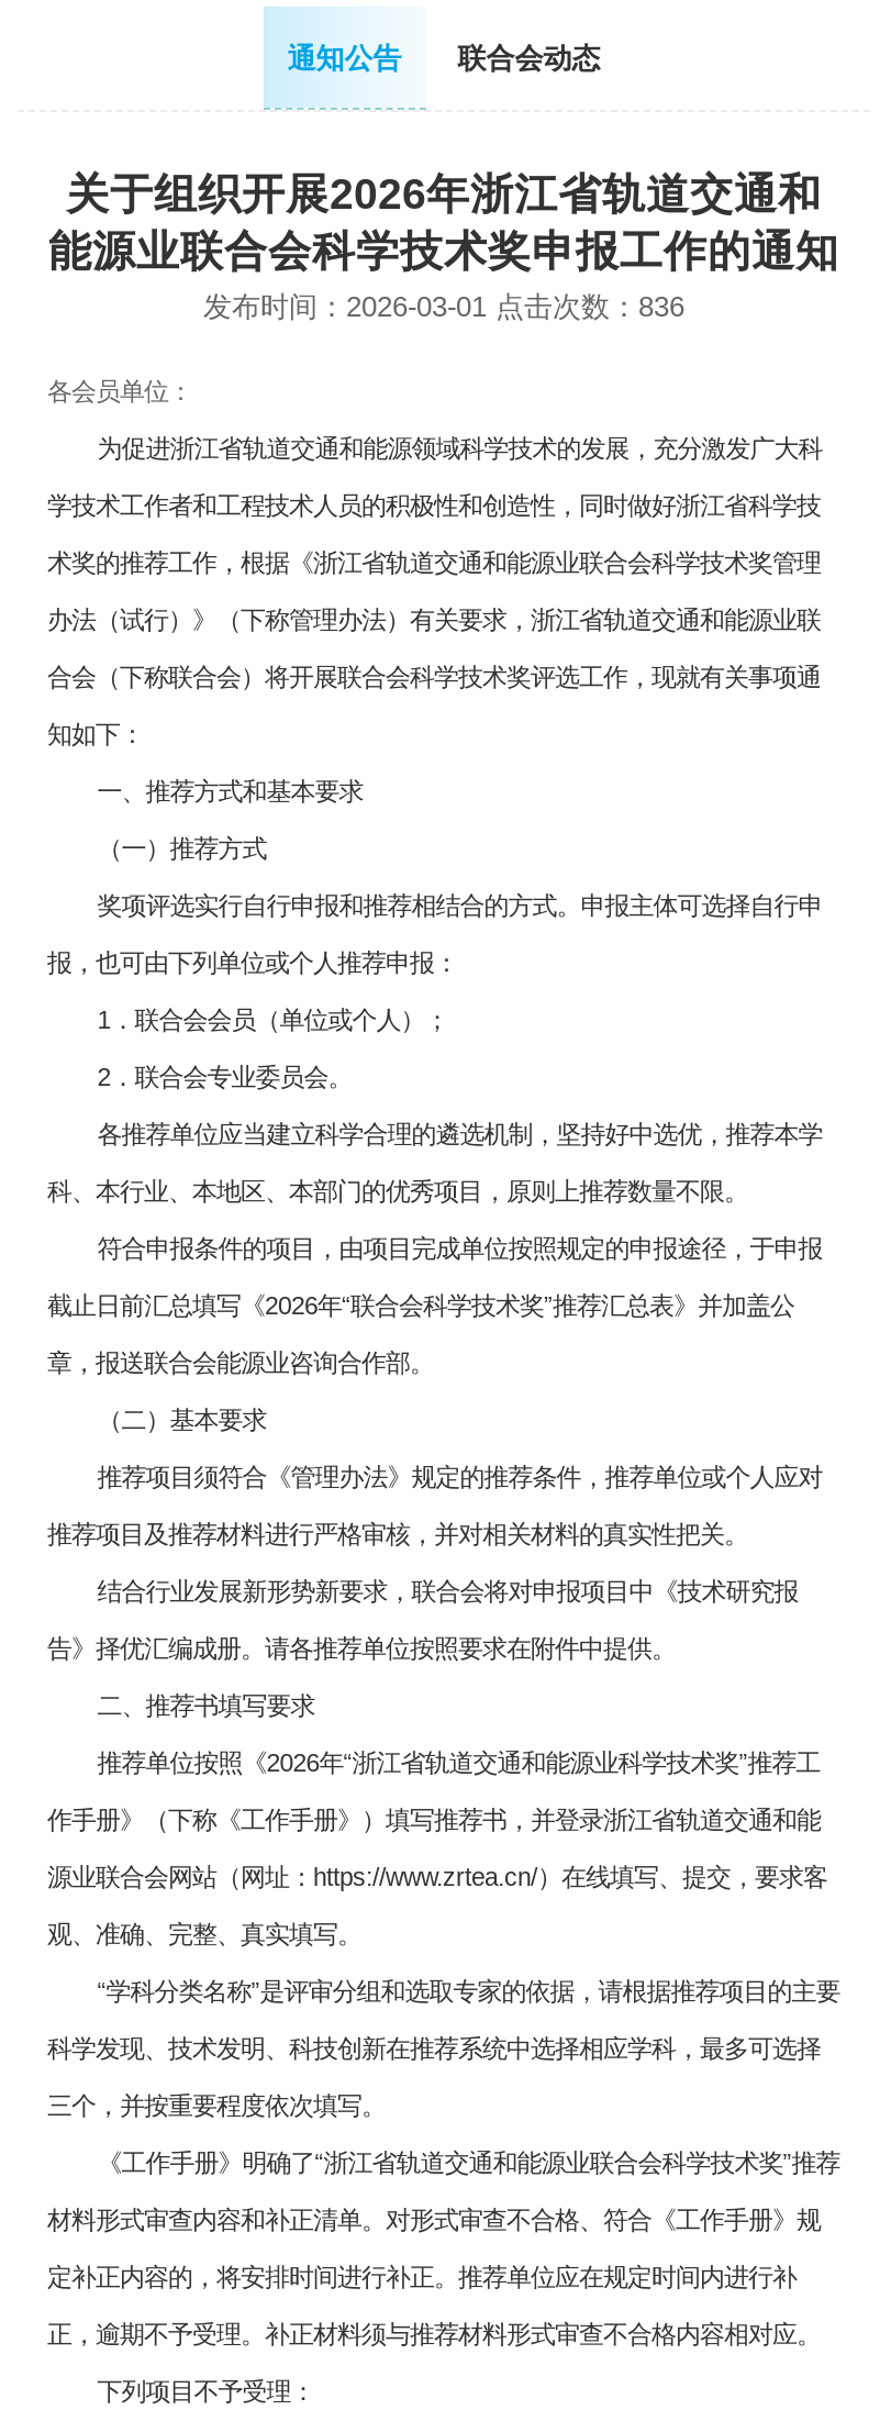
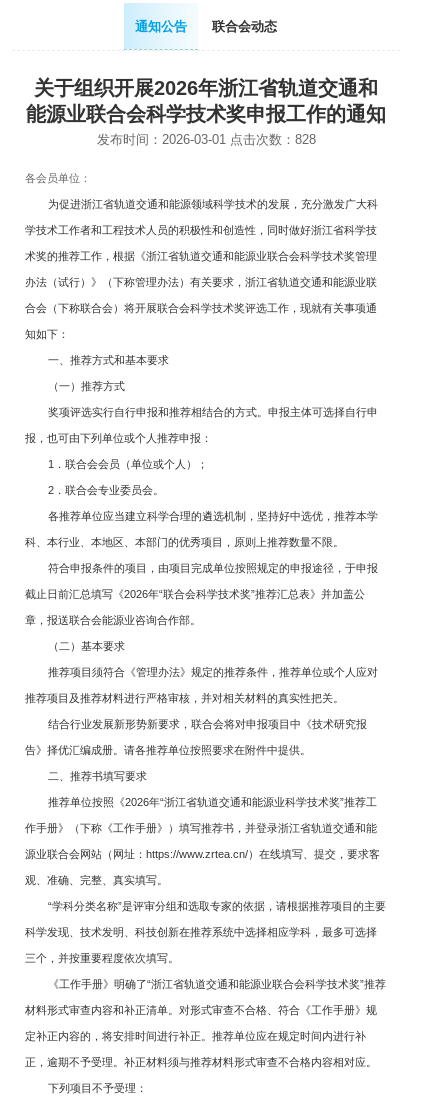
[203,291,684,324] 发布时间：2026-03-01 点击次数：836 -> [96,132,315,147] 发布时间：2026-03-01 点击次数：828

